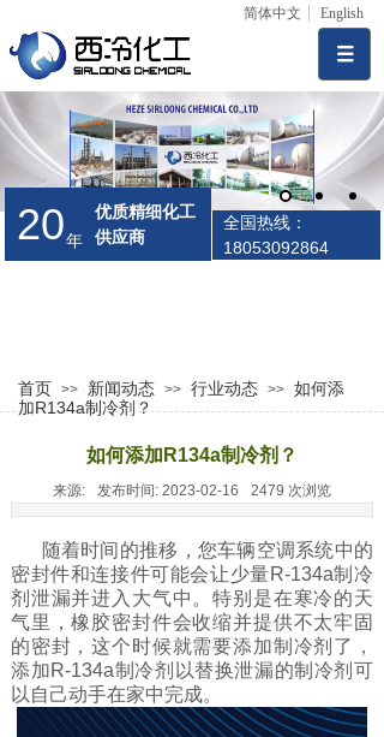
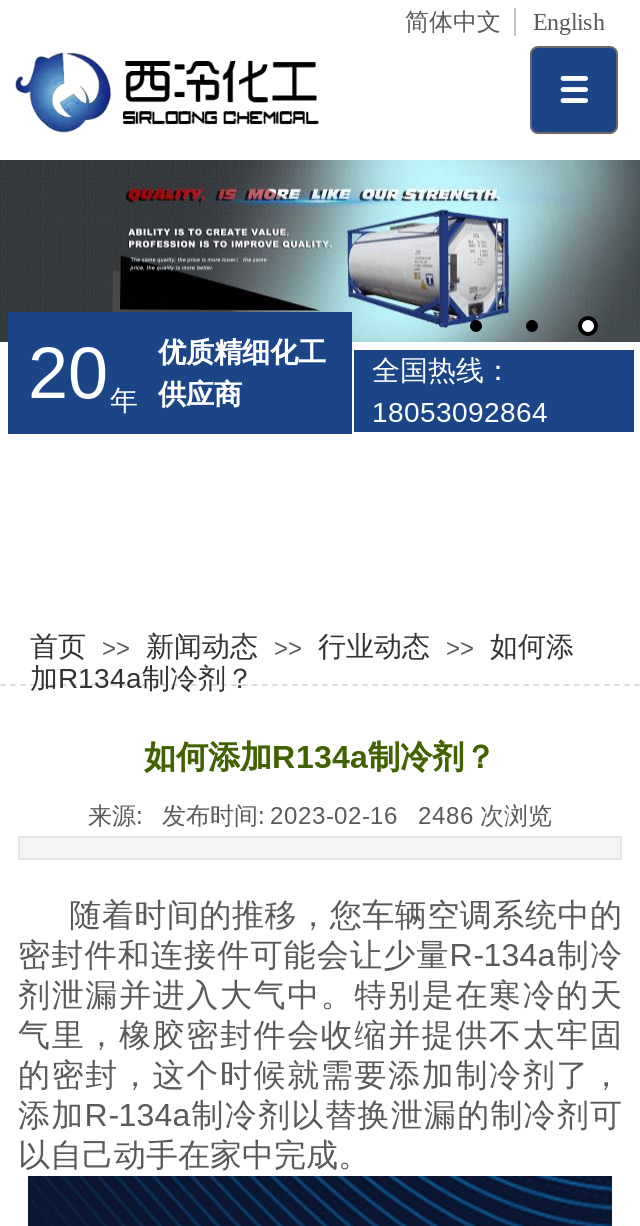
[4,91,380,212] [image] -> [6,154,634,350] [image]
[53,482,331,499] 来源: 发布时间: 2023-02-16 2479次浏览 -> [88,802,552,830] 来源: 发布时间: 2023-02-16 2486次浏览

